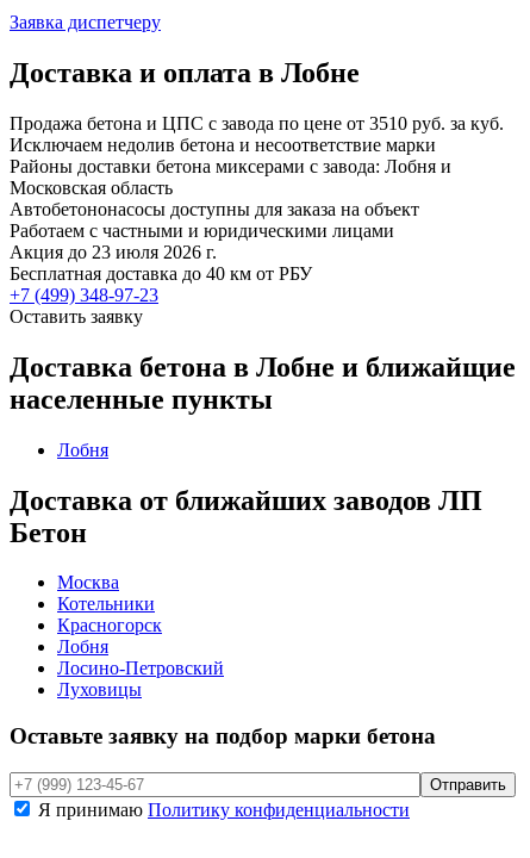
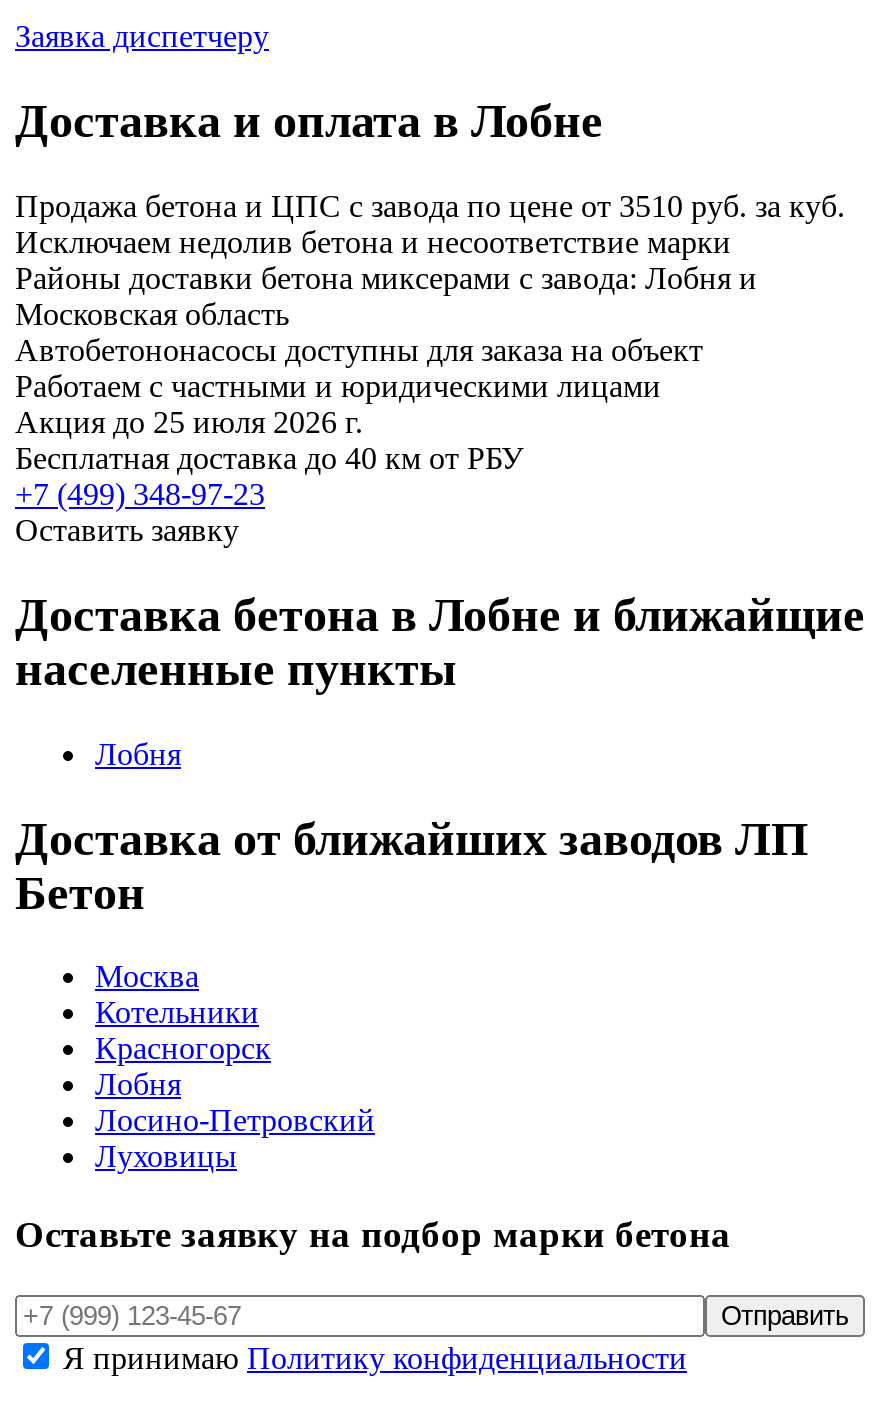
[10,242,217,262] Акция до 23 июля 2026 г. -> [15,405,363,439] Акция до 25 июля 2026 г.

